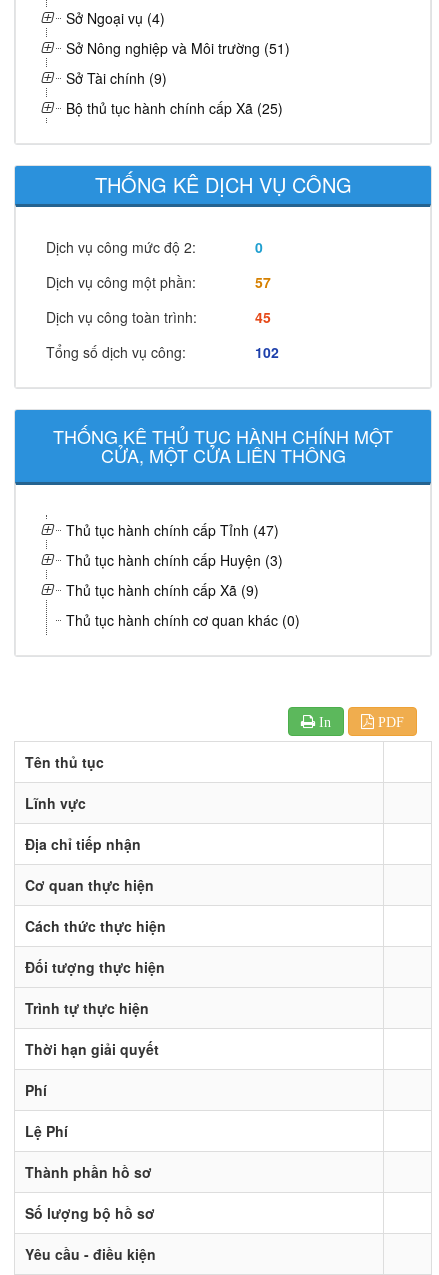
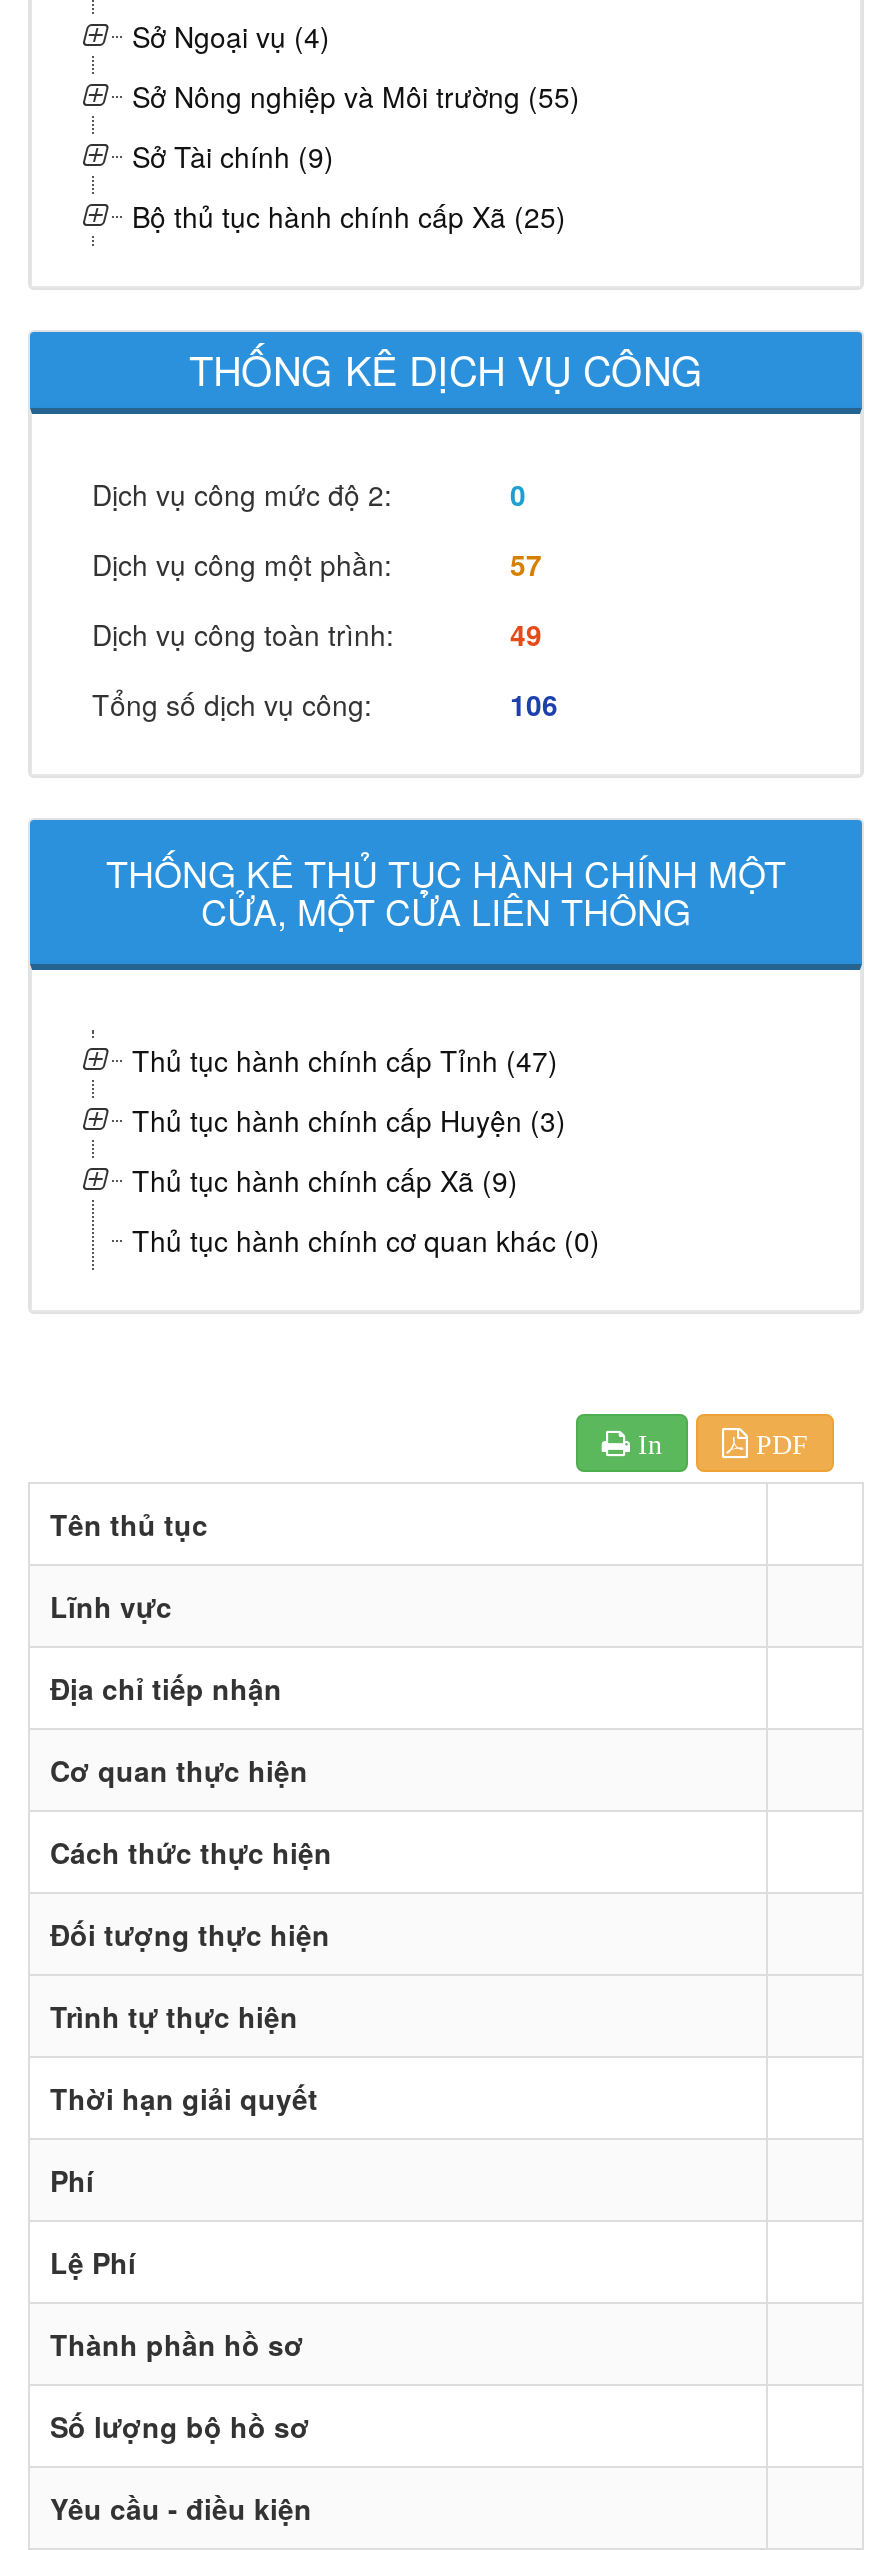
[66,38,290,58] Sở Nông nghiệp và Môi trường (51) -> [132,76,580,116] Sở Nông nghiệp và Môi trường (55)
[255,307,271,327] 45 -> [510,614,542,654] 49
[255,342,279,362] 102 -> [510,684,558,724] 106

